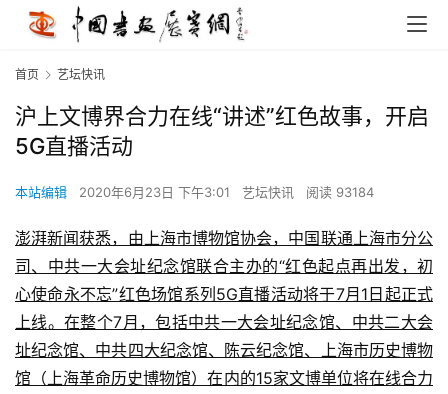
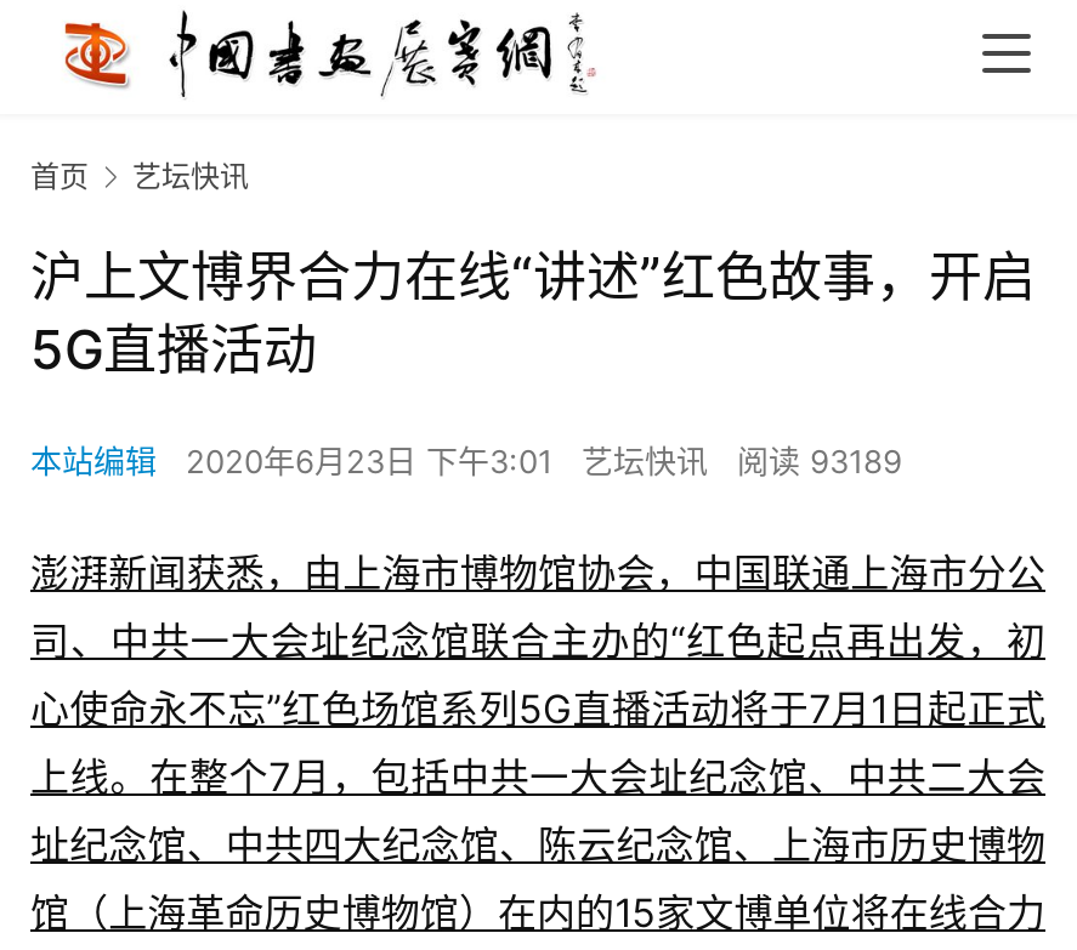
[15,184,374,200] 本站编辑 2020年6月23日 下午3:01 艺坛快讯 阅读 93184 -> [30,442,902,481] 本站编辑 2020年6月23日 下午3:01 艺坛快讯 阅读 93189

